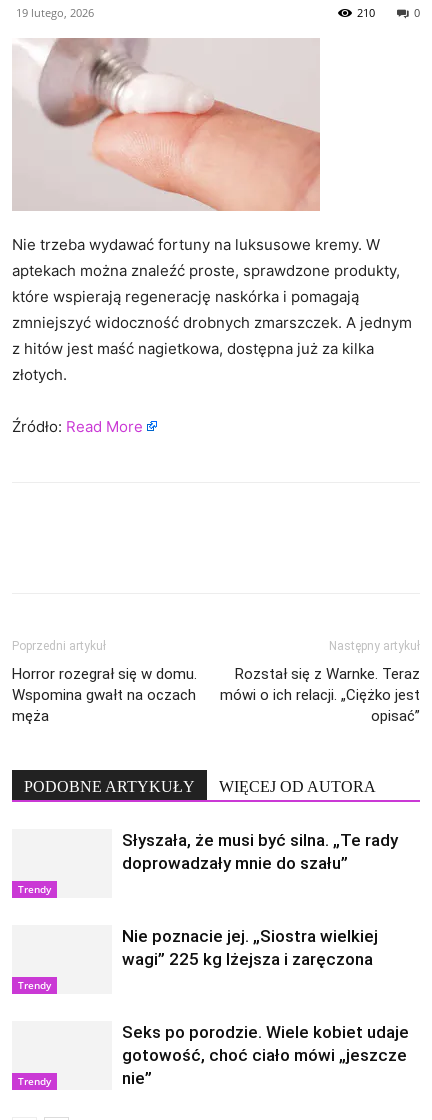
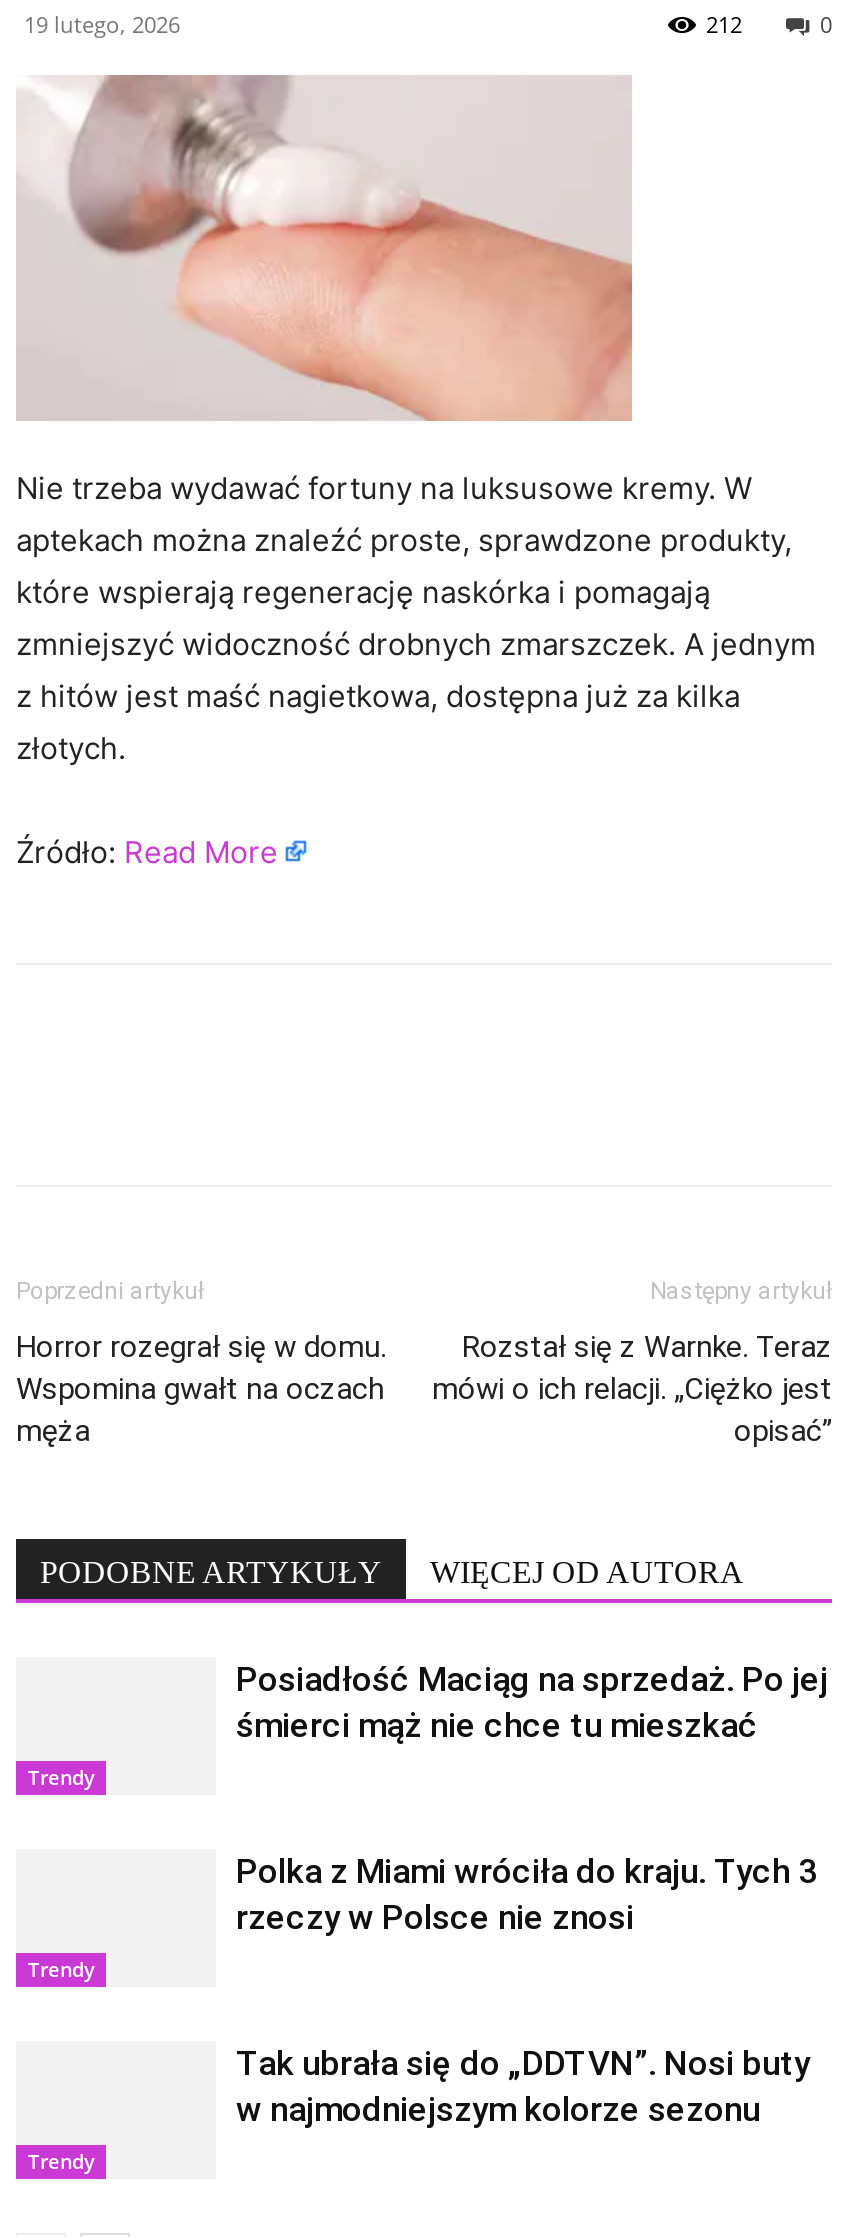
[357,5,375,20] 210 -> [706,9,742,39] 212
[122,830,398,873] Słyszała, że musi być silna. „Te rady | doprowadzały mnie do szału” -> [236,1659,828,1745] Posiadłość Maciąg na sprzedaż. Po jej | śmierci mąż nie chce tu mieszkać
[122,926,378,969] Nie poznacie jej. „Siostra wielkiej | wagi” 225 kg lżejsza i zaręczona -> [236,1851,818,1937] Polka z Miami wróciła do kraju. Tych 3 | rzeczy w Polsce nie znosi
[122,1022,409,1088] Seks po porodzie. Wiele kobiet udaje | gotowość, choć ciało mówi „jeszcze | nie” -> [236,2043,810,2129] Tak ubrała się do „DDTVN”. Nosi buty | w najmodniejszym kolorze sezonu

